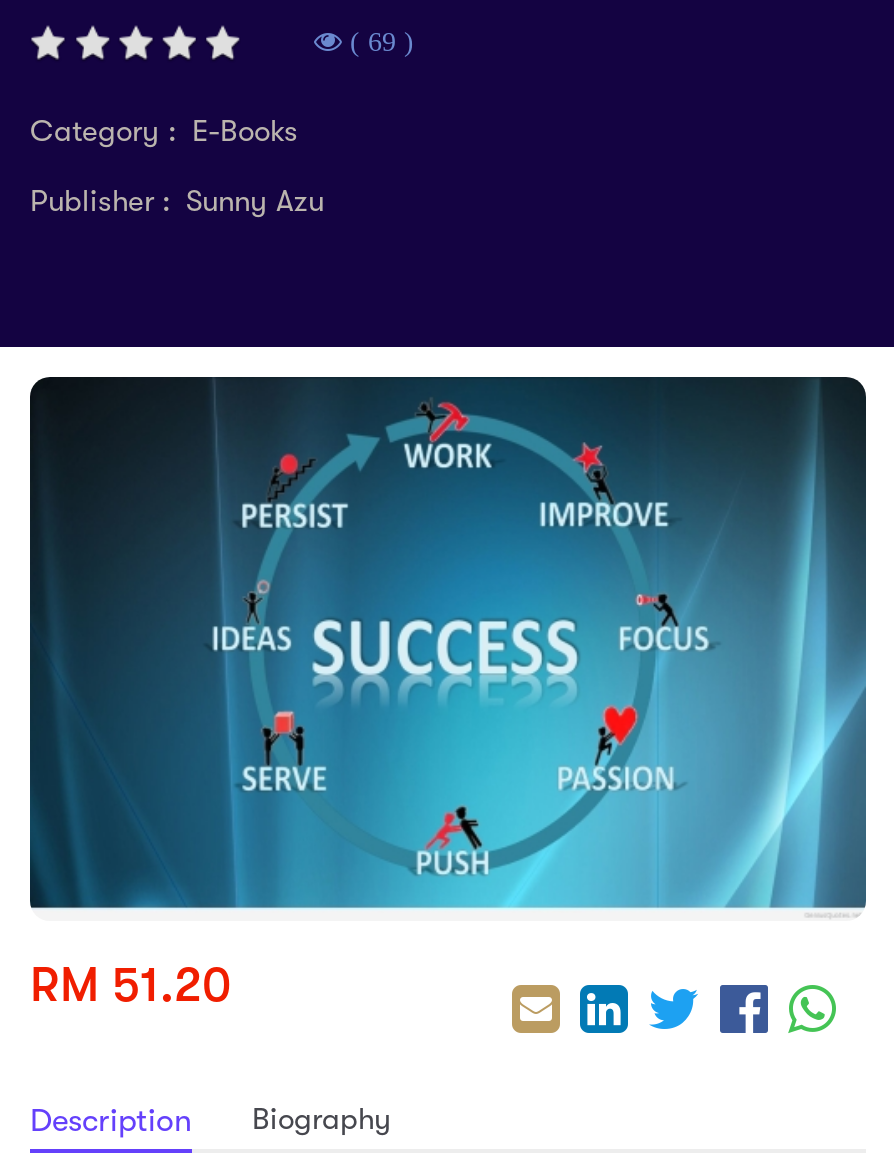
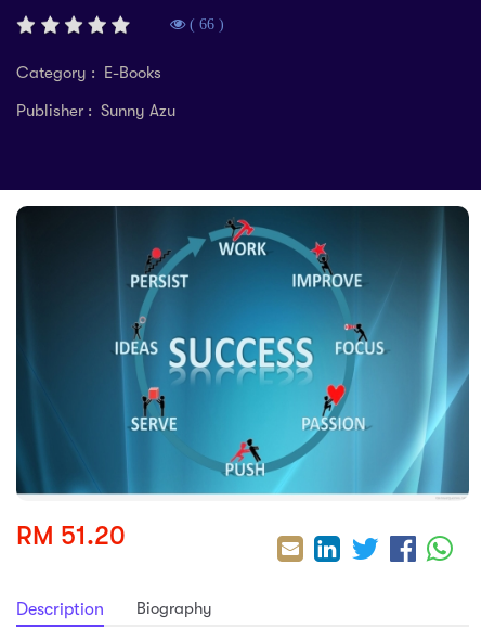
[342,27,414,55] ( 69 ) -> [185,16,224,31] ( 66 )

